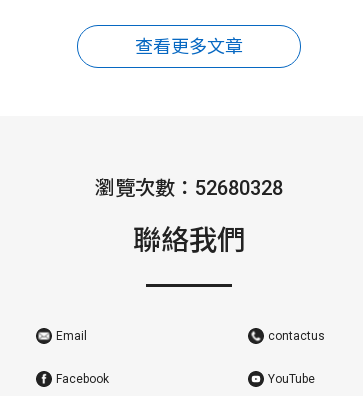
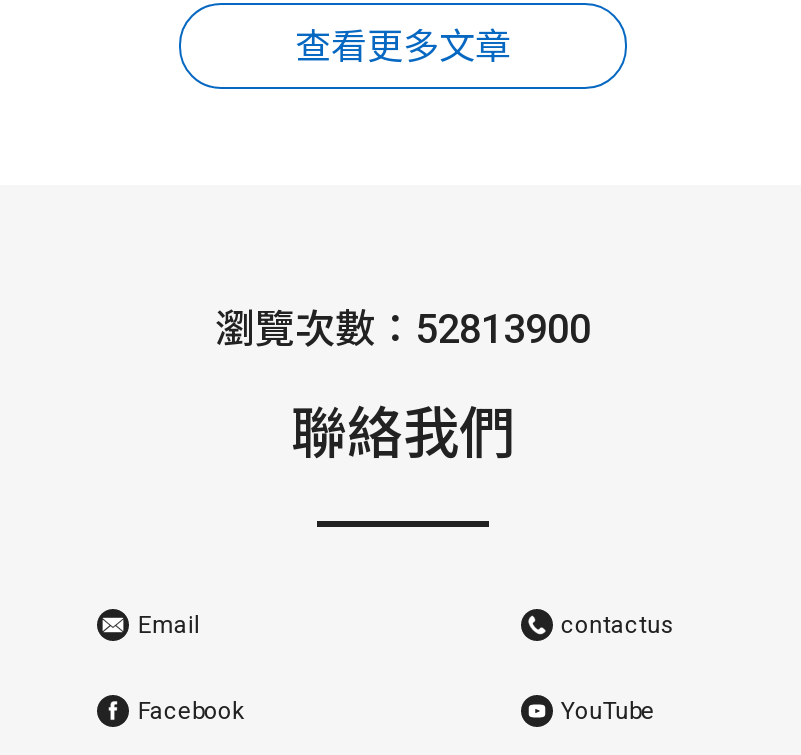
[95,176,283,200] 瀏覽次數：52680328 -> [215,305,591,353] 瀏覽次數：52813900

